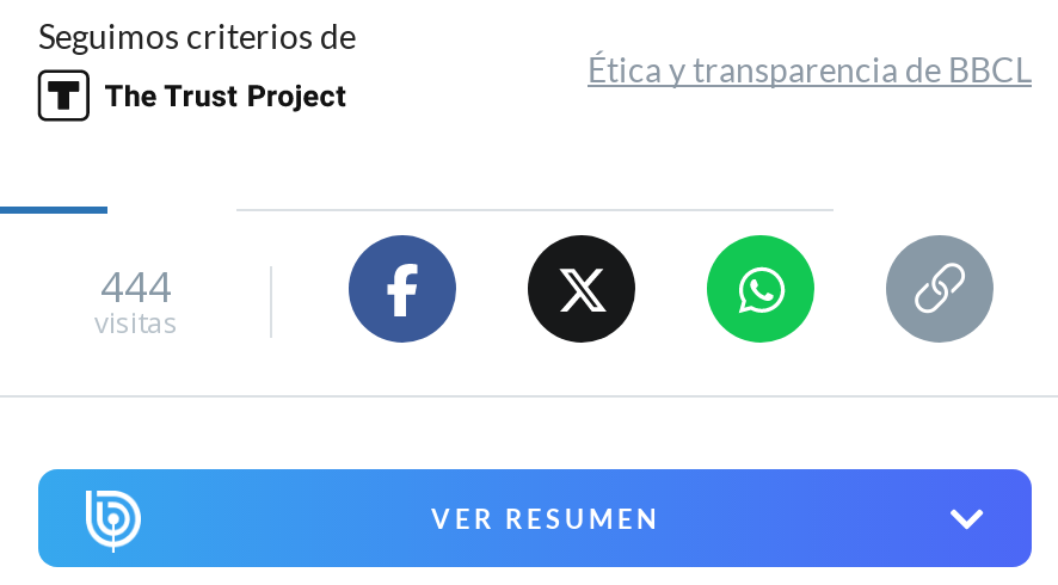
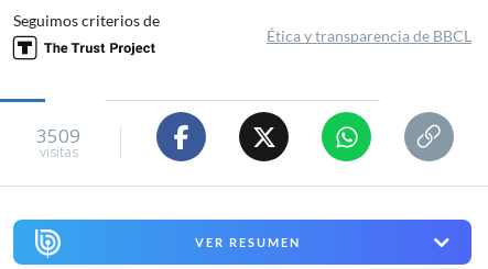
[100,259,172,314] 444 -> [36,123,80,148] 3509

